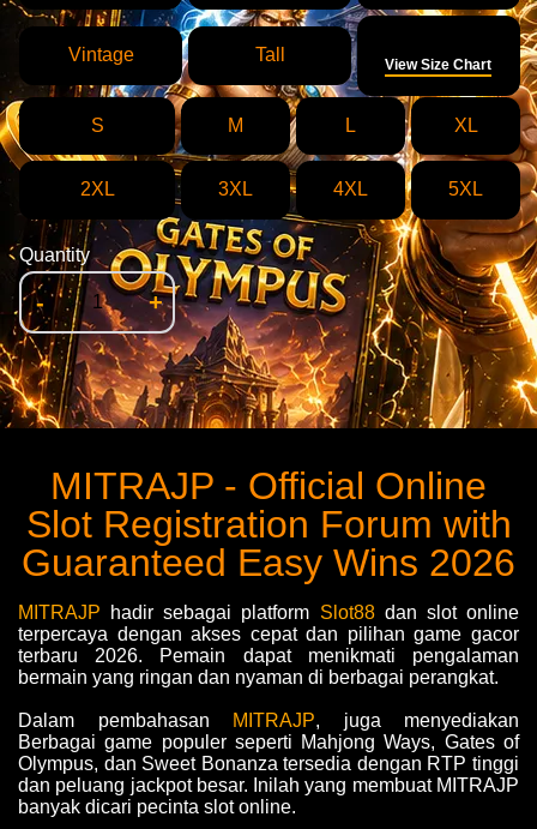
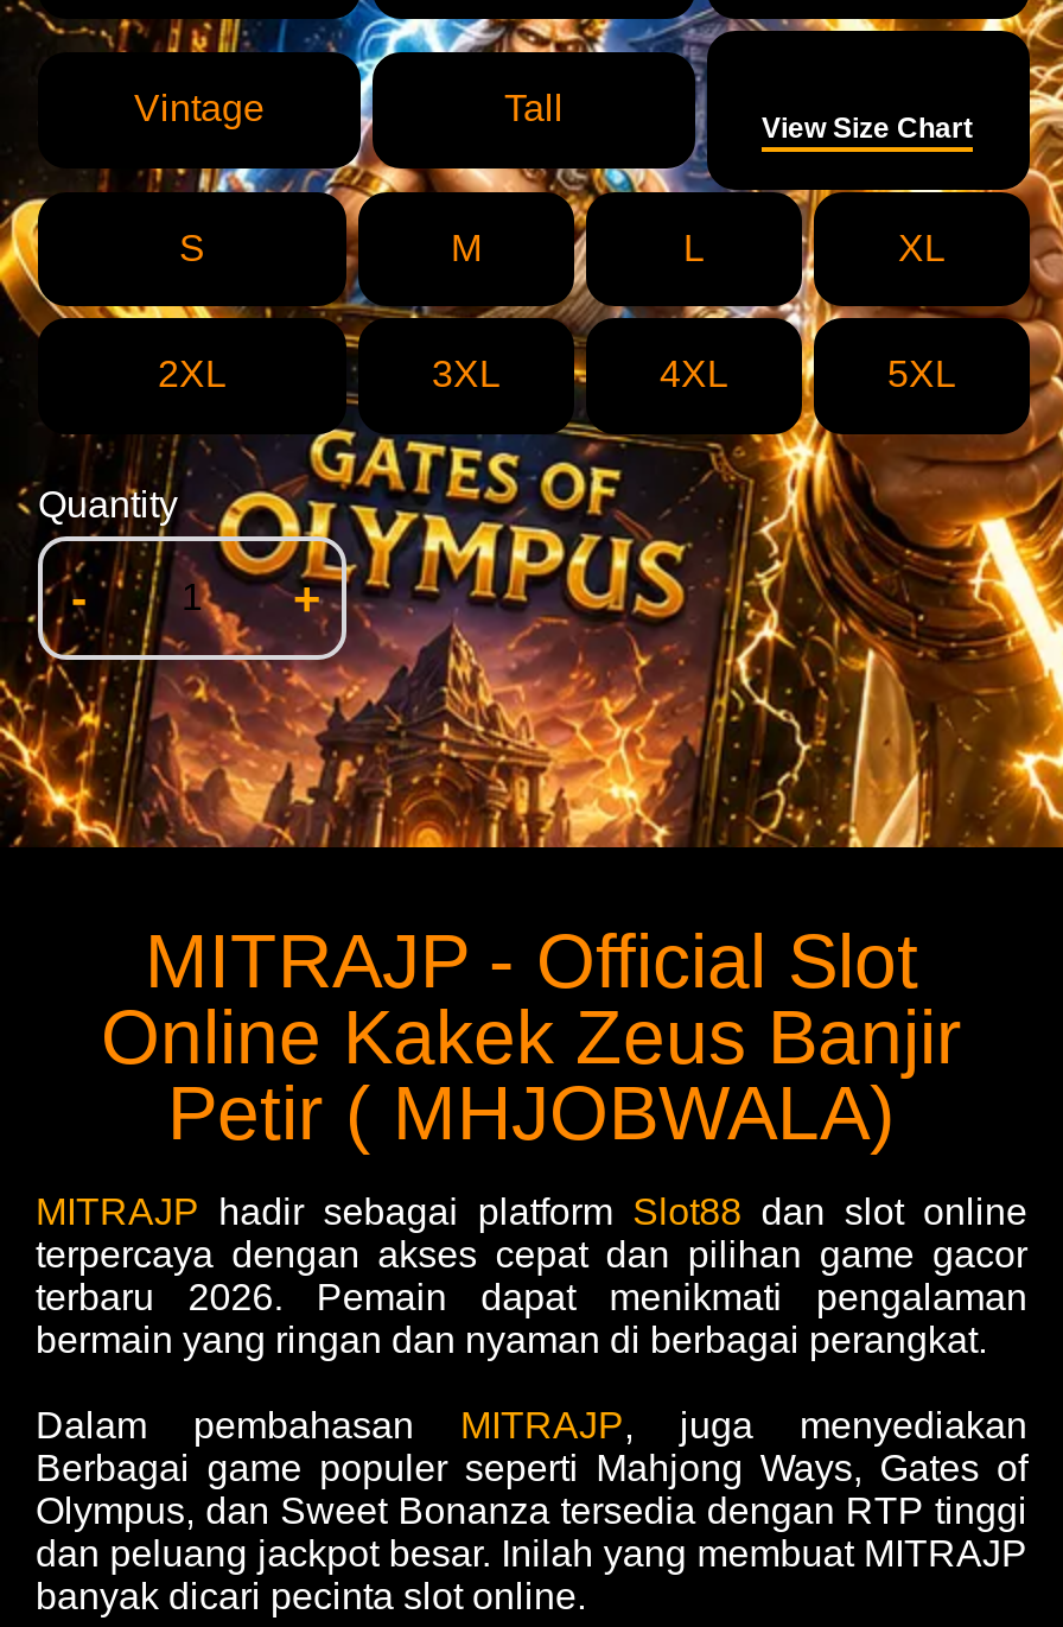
[22,464,515,584] MITRAJP - Official Online | Slot Registration Forum with | Guaranteed Easy Wins 2026 -> [101,917,962,1155] MITRAJP - Official Slot | Online Kakek Zeus Banjir | Petir ( MHJOBWALA)

